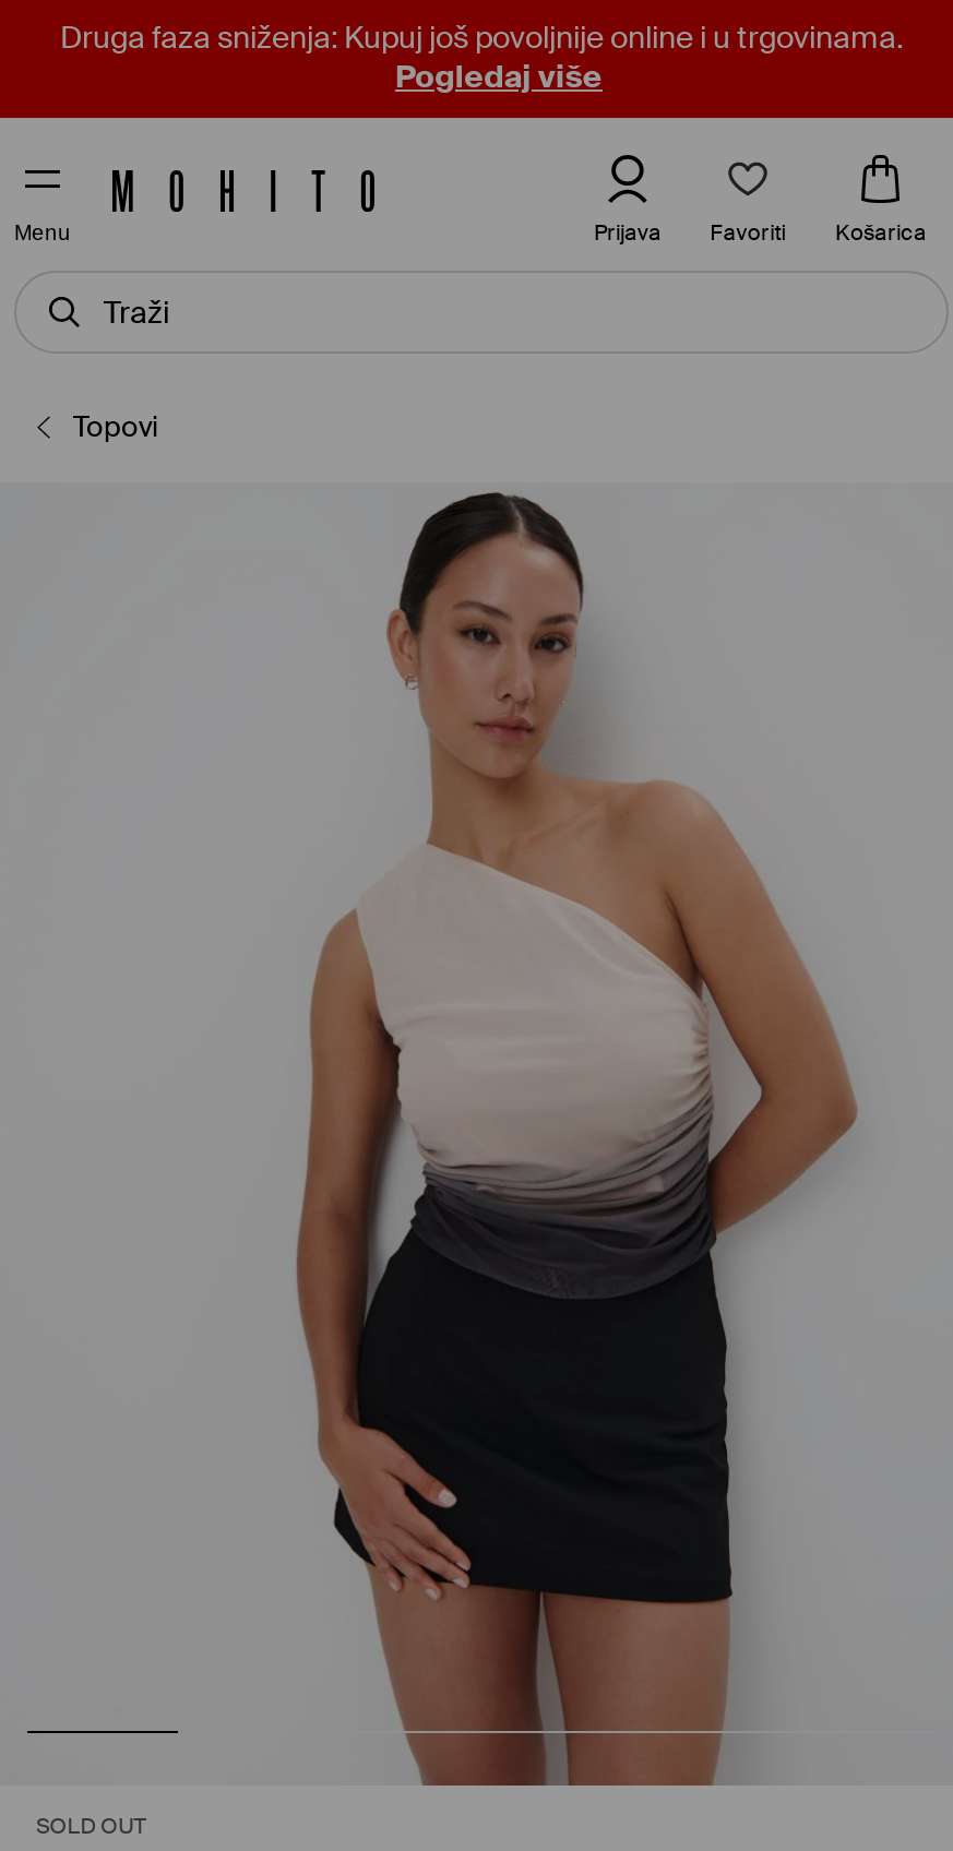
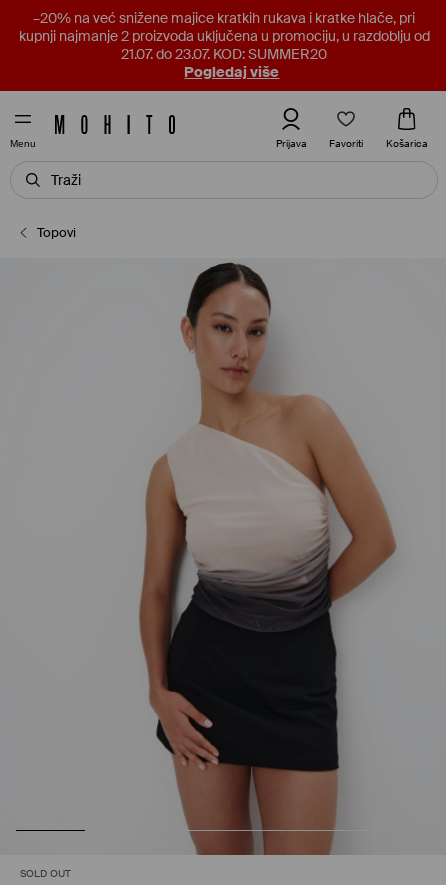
[60,17,903,57] Druga faza sniženja: Kupuj još povoljnije online i u trgovinama. -> [18,9,429,63] –20% na već snižene majice kratkih rukava i kratke hlače, pri | kupnji najmanje 2 proizvoda uključena u promociju, u razdoblju od | 21.07. do 23.07. KOD: SUMMER20

